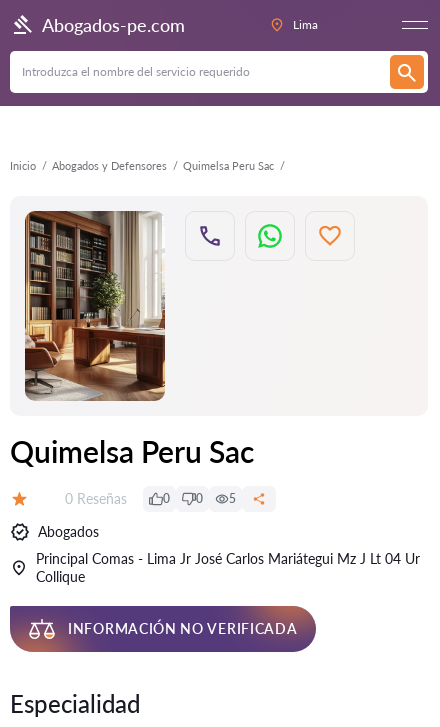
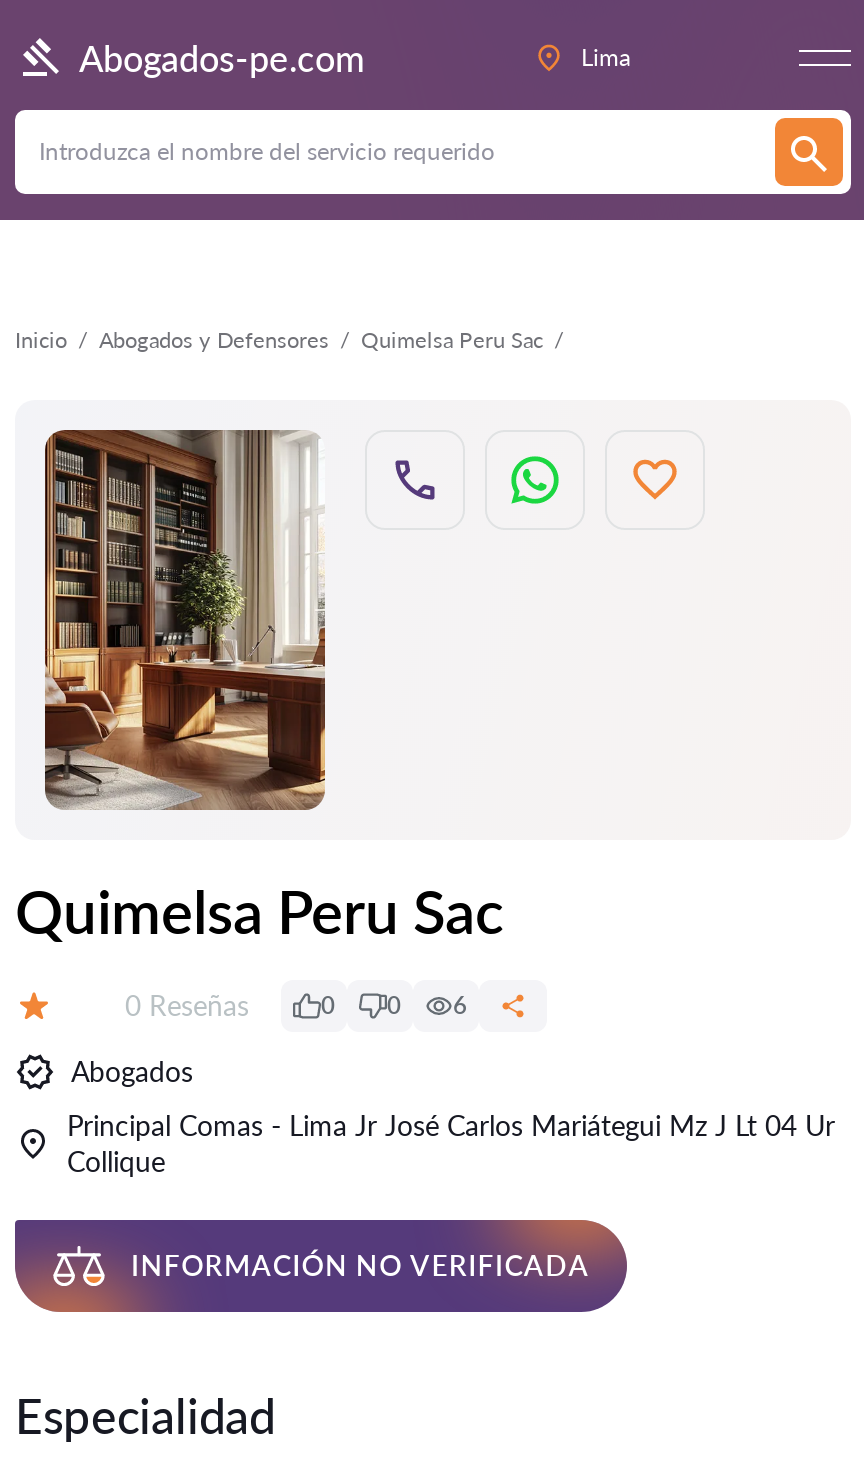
[229,491,236,506] 5 -> [453,990,467,1020] 6

